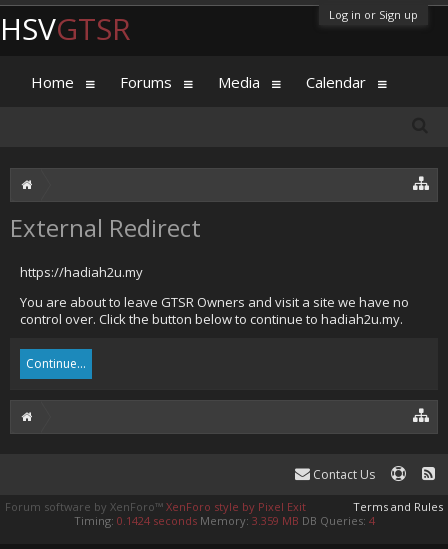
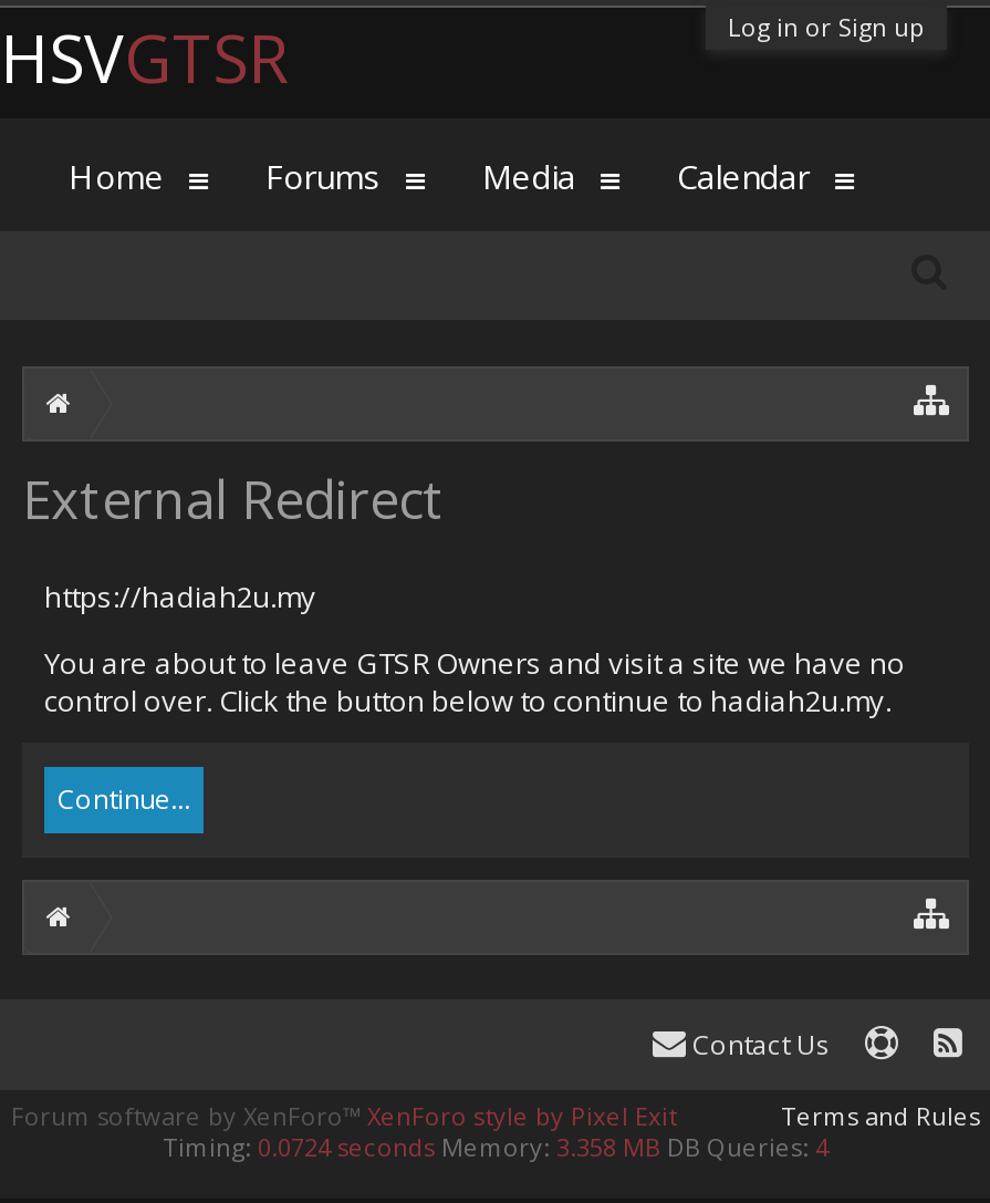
[73,513,374,528] Timing: 0.1424 seconds Memory: 3.359 MB DB Queries: 4 -> [163,1130,829,1163] Timing: 0.0724 seconds Memory: 3.358 MB DB Queries: 4

